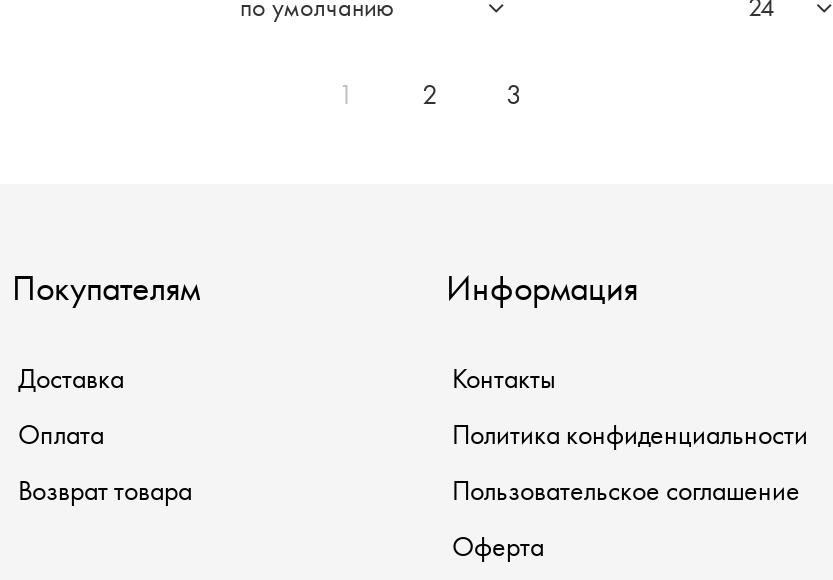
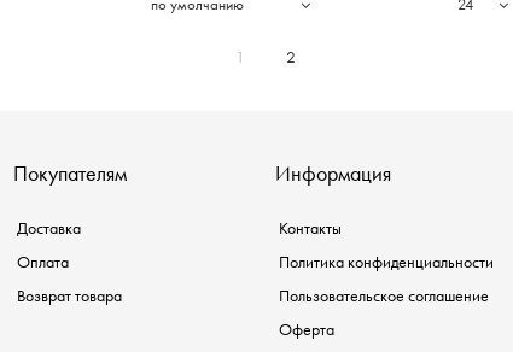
[506,75,522,111] 3 -> none

